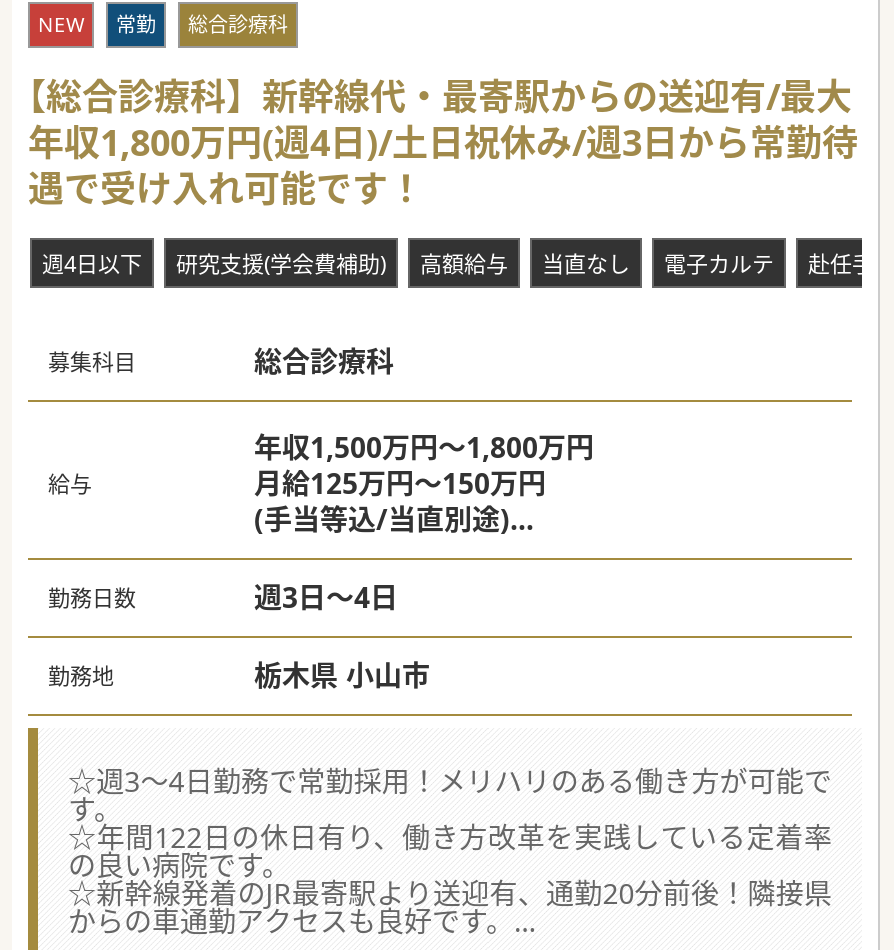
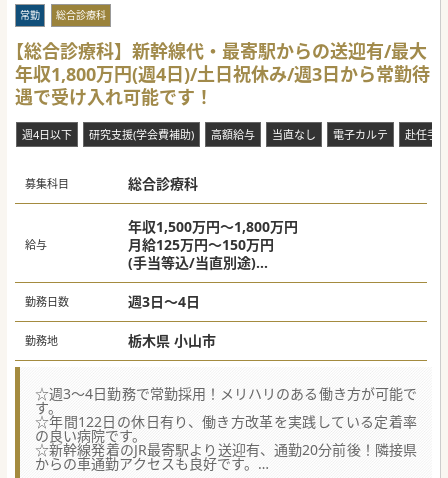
[38,10,84,38] NEW -> none

